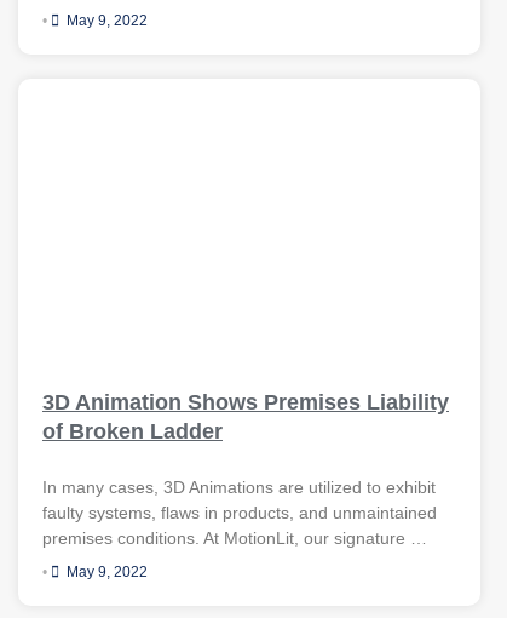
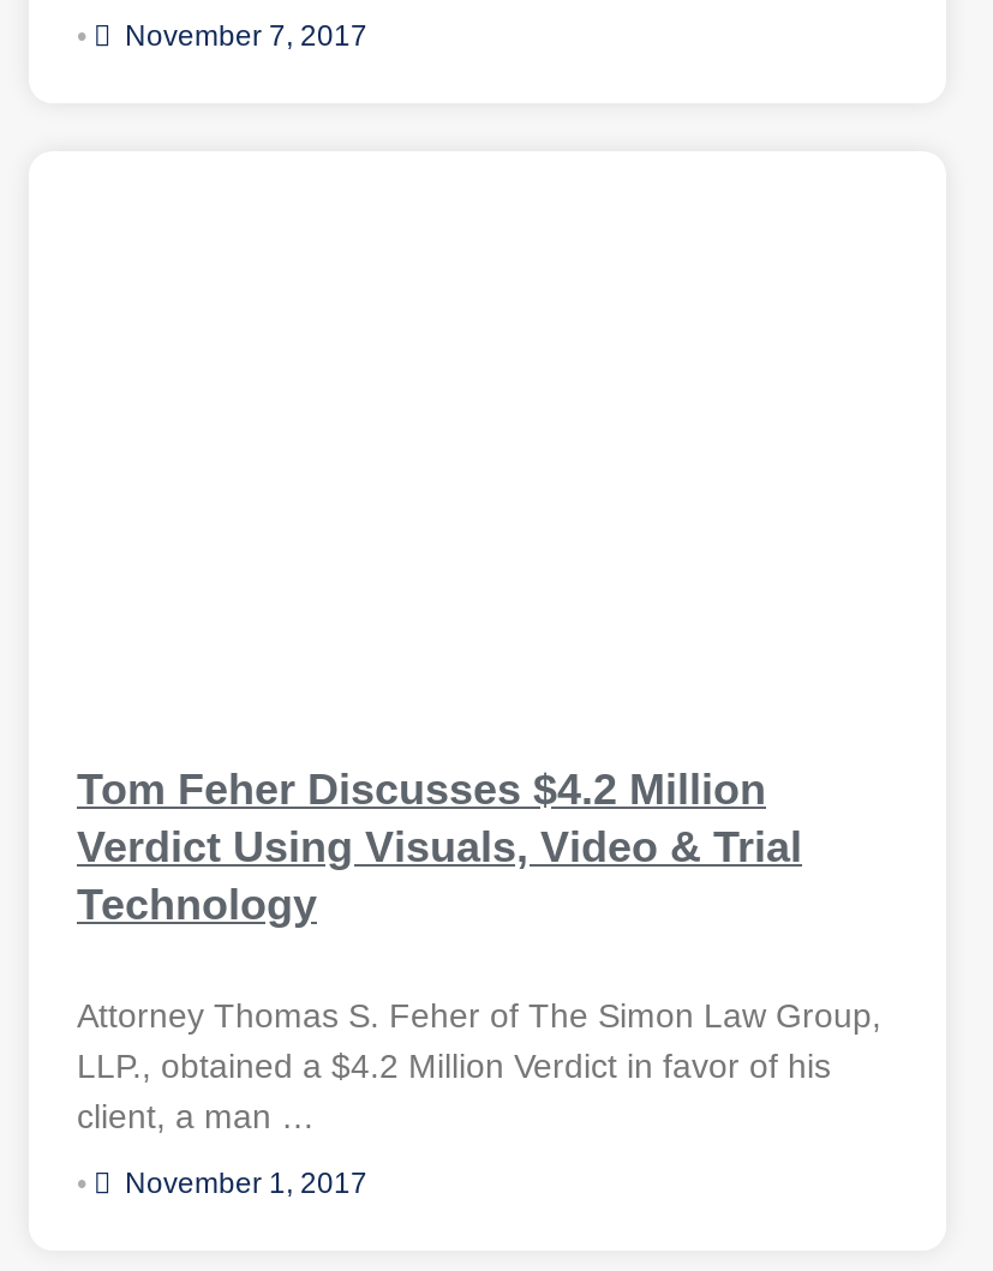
[67,12,148,29] May 9, 2022 -> [125,19,367,53] November 7, 2017
[42,390,449,443] 3D Animation Shows Premises Liability | of Broken Ladder -> [77,767,802,930] Tom Feher Discusses $4.2 Million | Verdict Using Visuals, Video & Trial | Technology
[42,477,437,547] In many cases, 3D Animations are utilized to exhibit | faulty systems, flaws in products, and unmaintained | premises conditions. At MotionLit, our signature … -> [77,997,881,1137] Attorney Thomas S. Feher of The Simon Law Group, | LLP., obtained a $4.2 Million Verdict in favor of his | client, a man …
[67,563,148,580] May 9, 2022 -> [125,1168,367,1201] November 1, 2017

